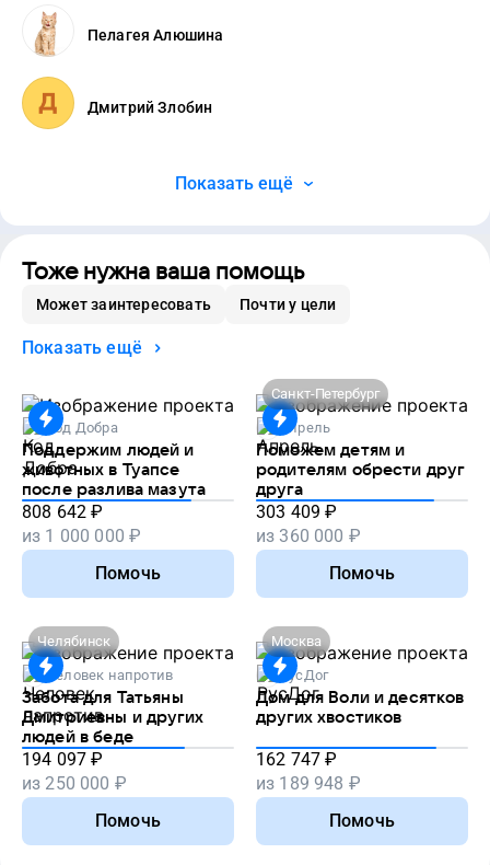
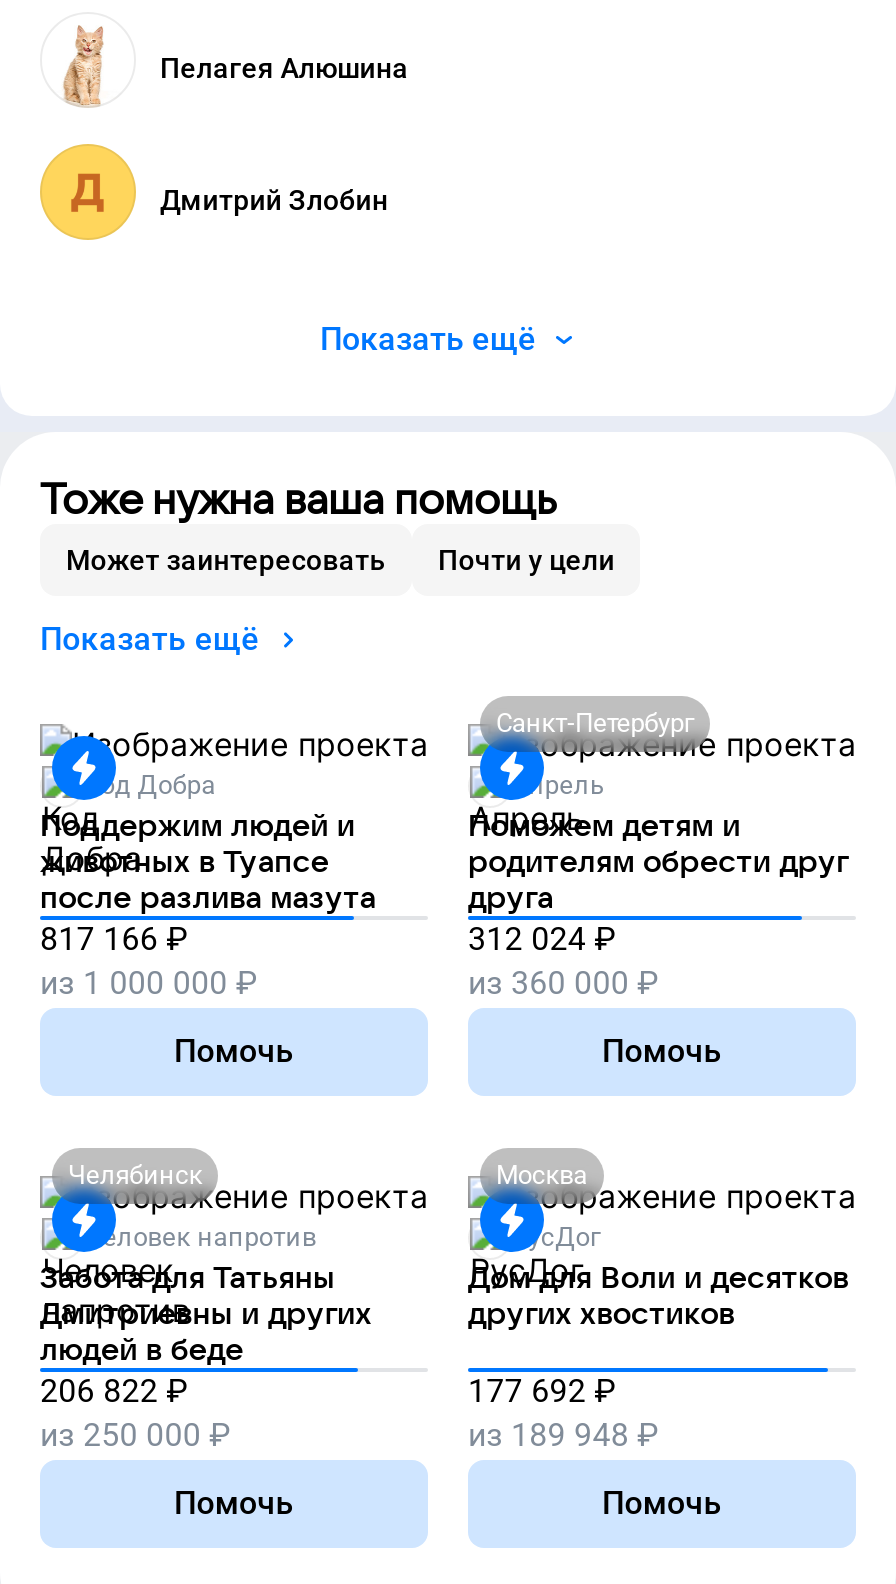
[22,502,103,523] 808 642 ₽ -> [40,920,189,958] 817 166 ₽
[256,502,337,523] 303 409 ₽ -> [468,920,617,958] 312 024 ₽
[22,749,103,770] 194 097 ₽ -> [40,1372,189,1410] 206 822 ₽
[256,749,337,770] 162 747 ₽ -> [468,1372,617,1410] 177 692 ₽

